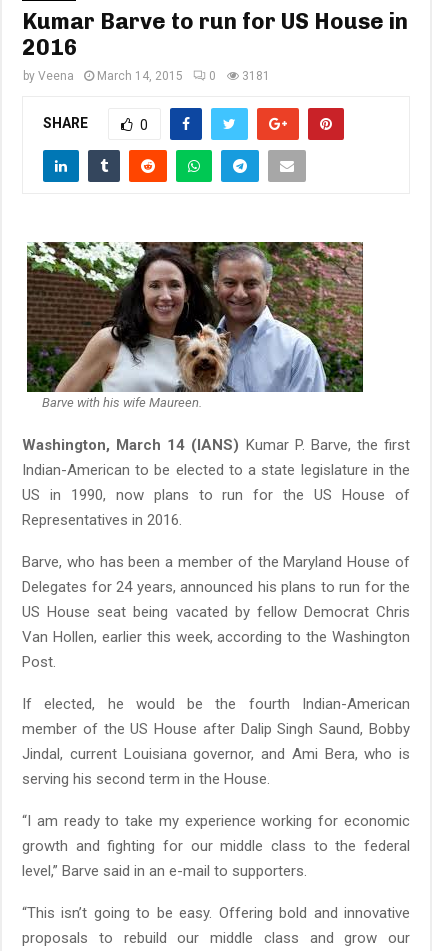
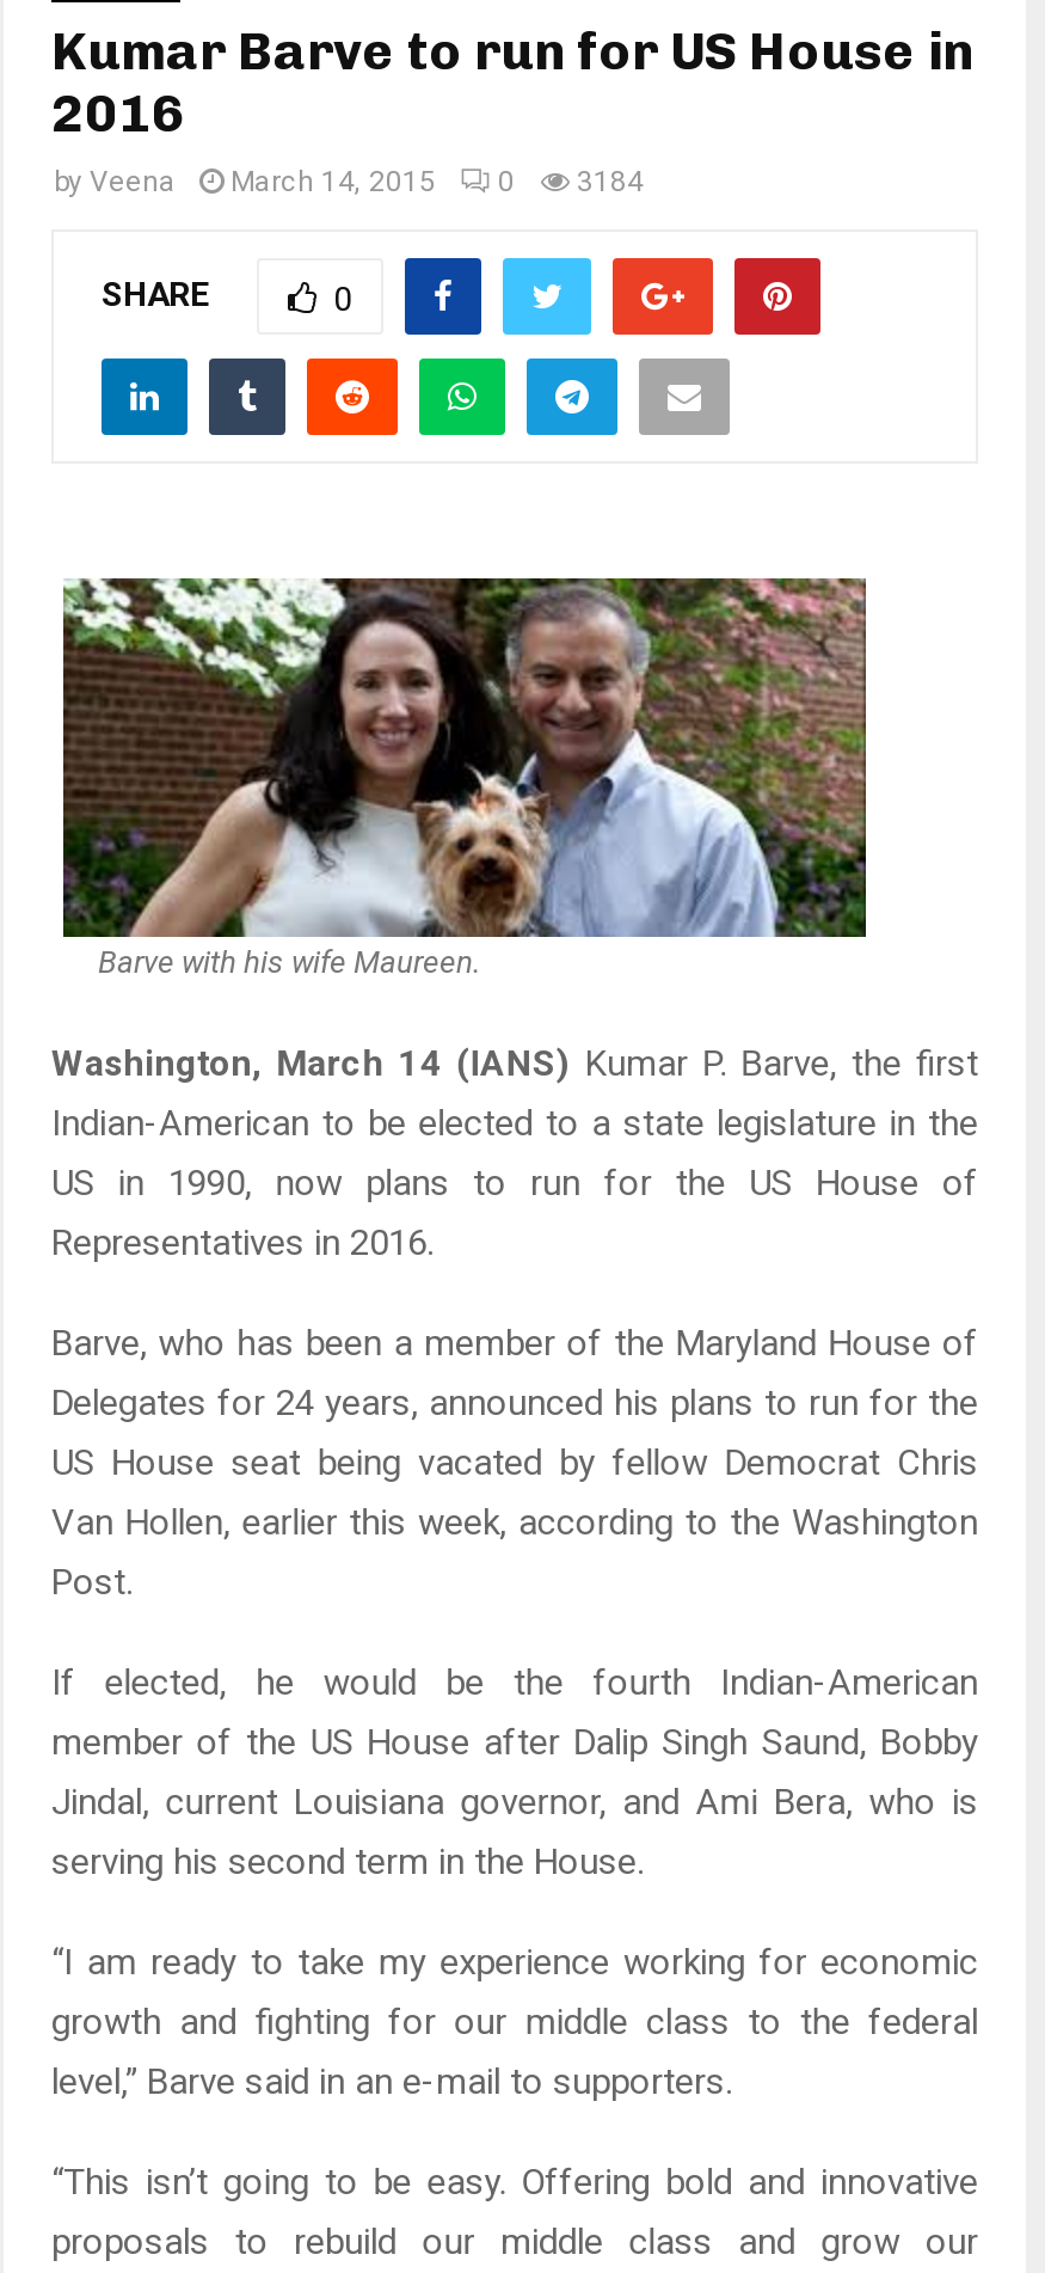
[23,69,270,83] by Veena March 14, 2015 0 3181 -> [54,165,644,198] by Veena March 14, 2015 0 3184

